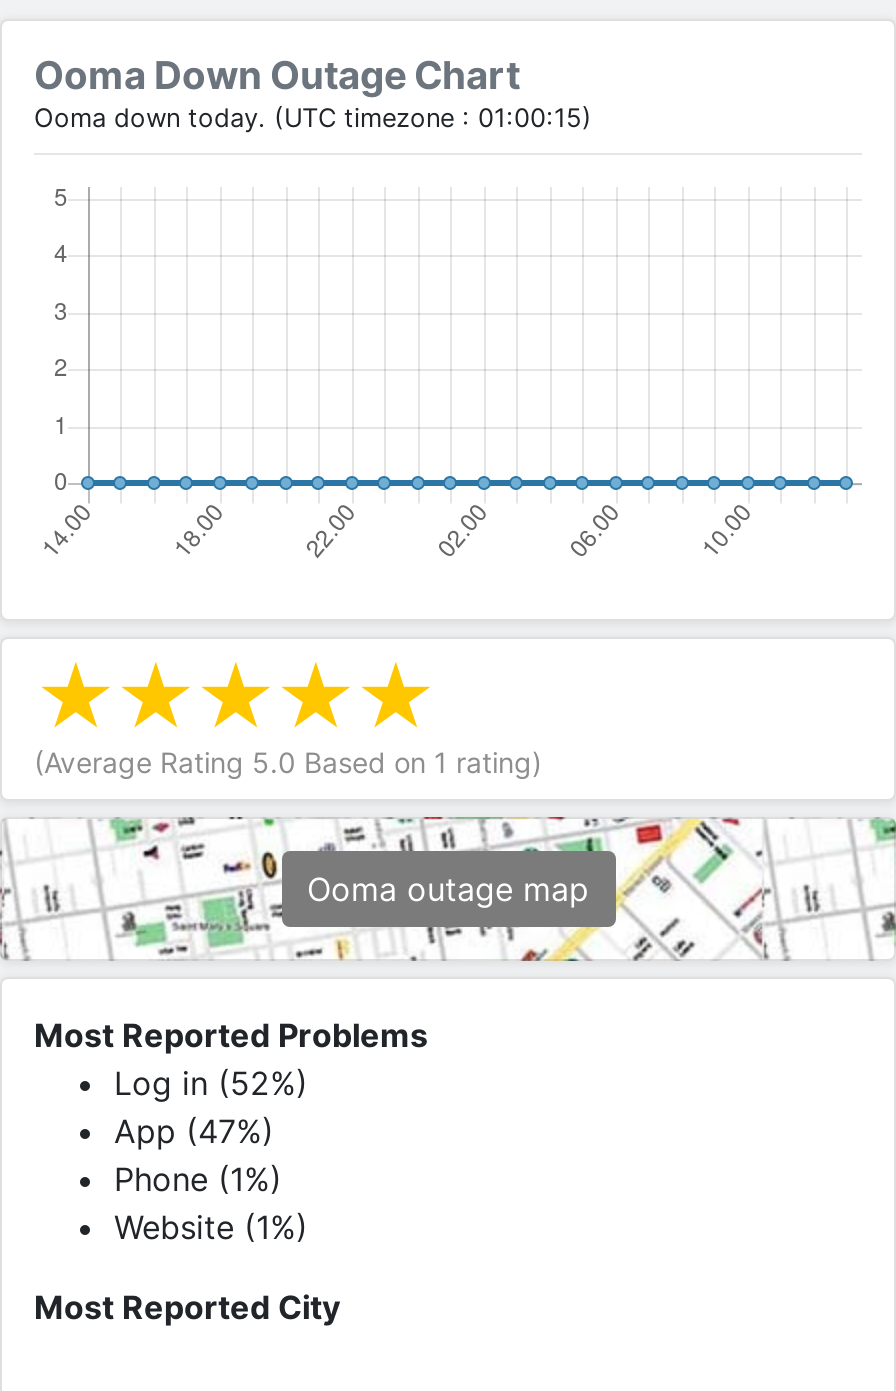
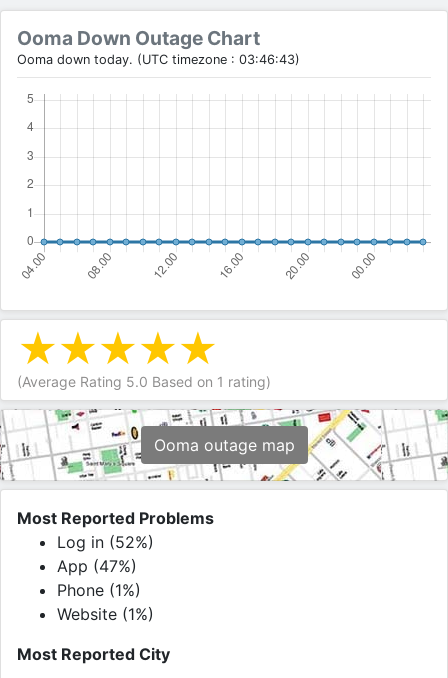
[34,102,592,132] Ooma down today. (UTC timezone : 01:00:15) -> [17,51,300,66] Ooma down today. (UTC timezone : 03:46:43)

